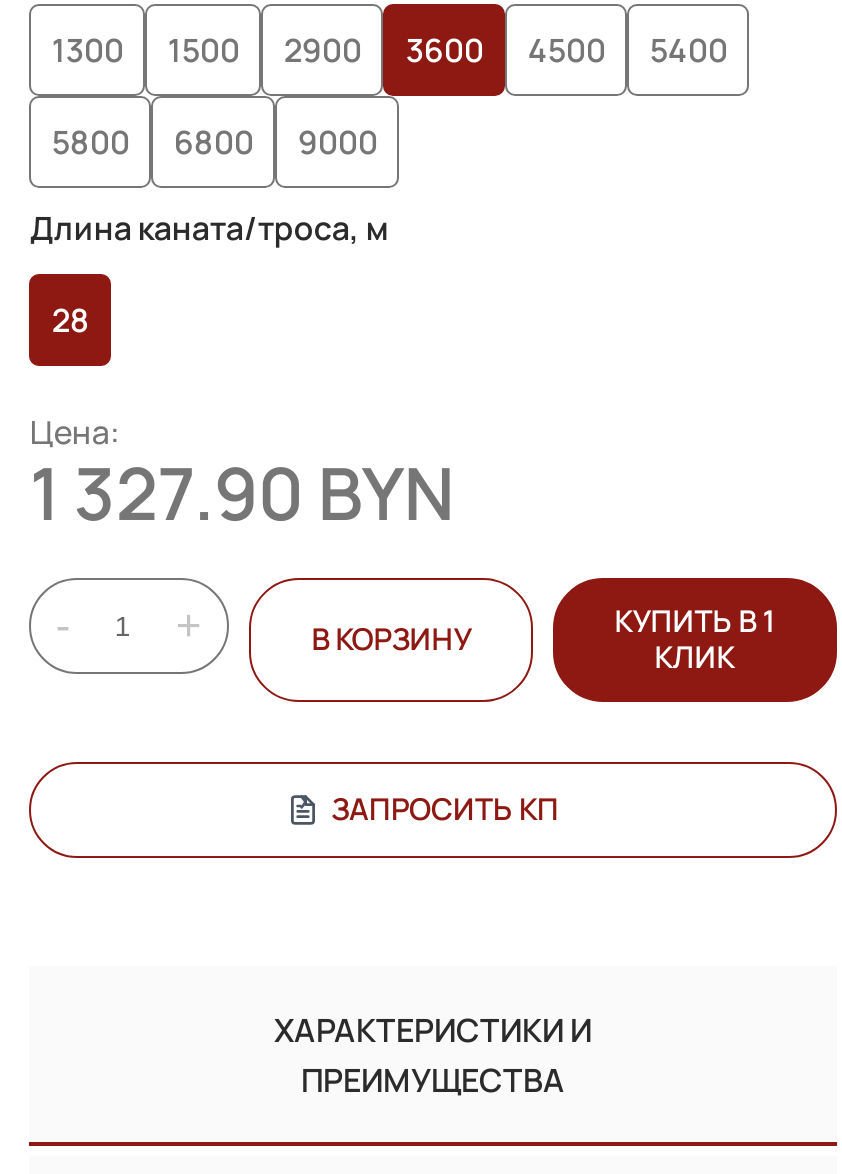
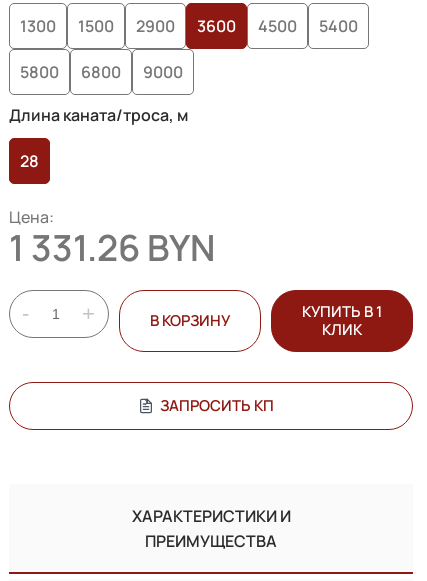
[30,443,454,541] 1 327.90 BYN -> [9,223,215,272] 1 331.26 BYN

